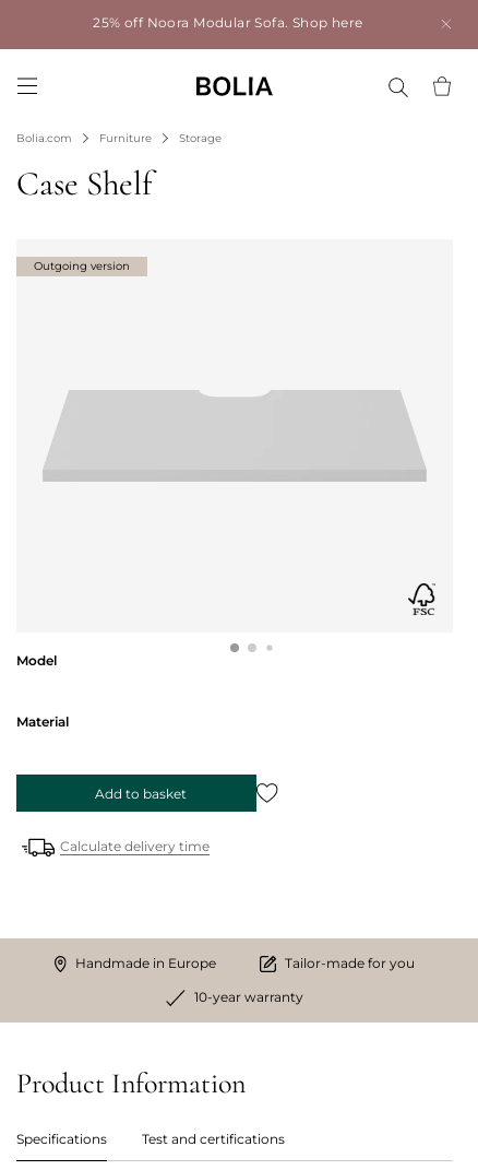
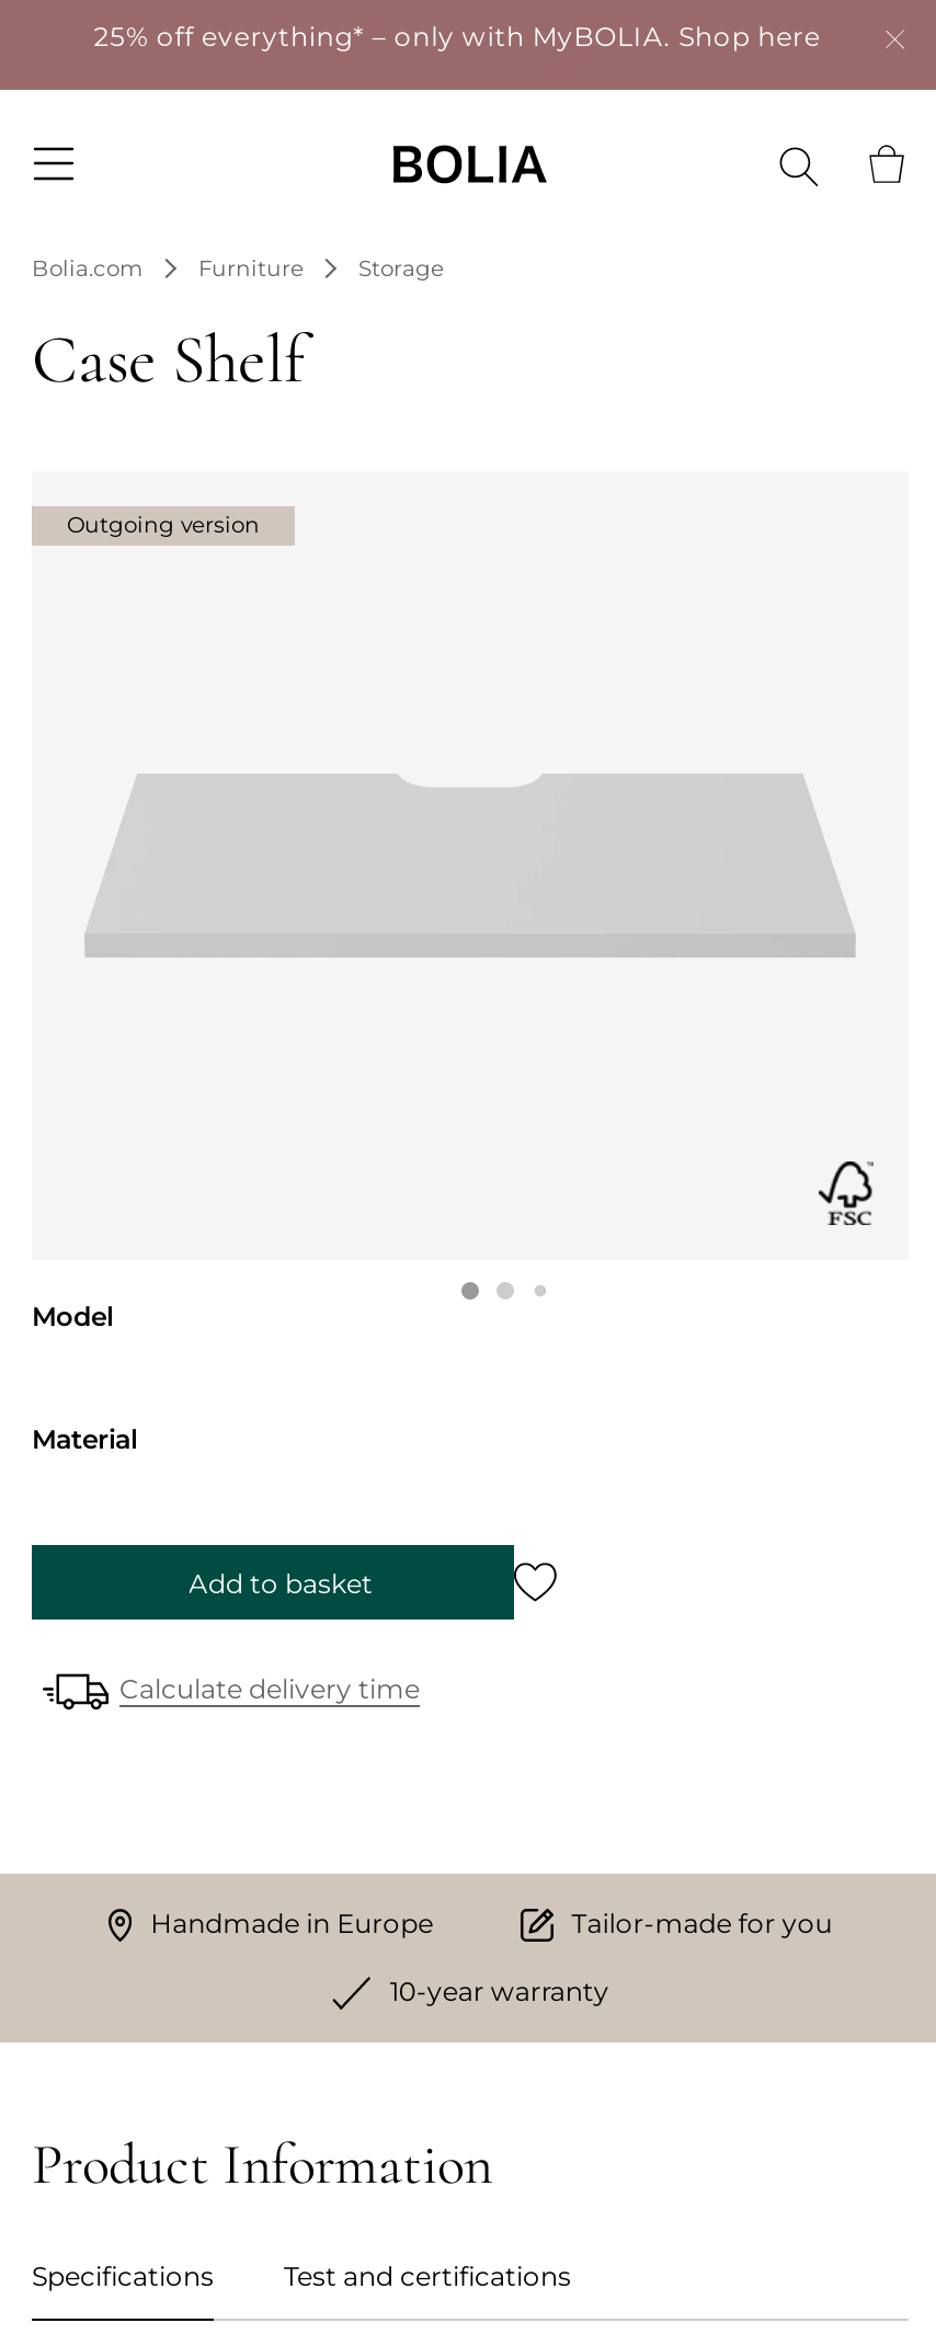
[93,14,363,31] 25% off Noora Modular Sofa. Shop here -> [94,20,820,53] 25% off everything* – only with MyBOLIA. Shop here

